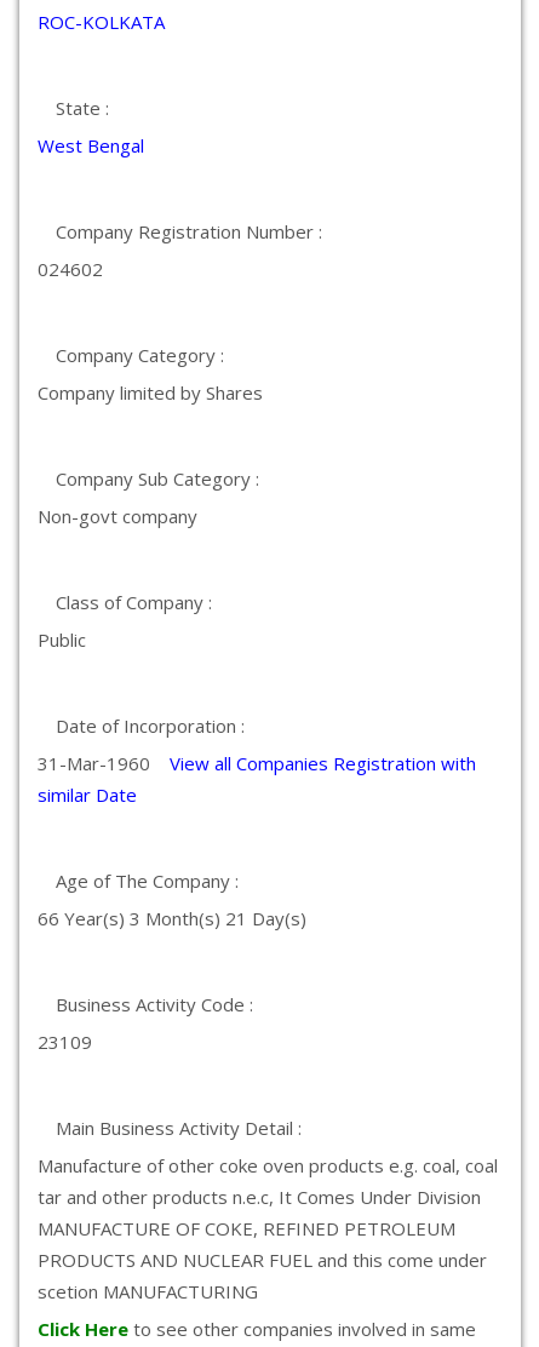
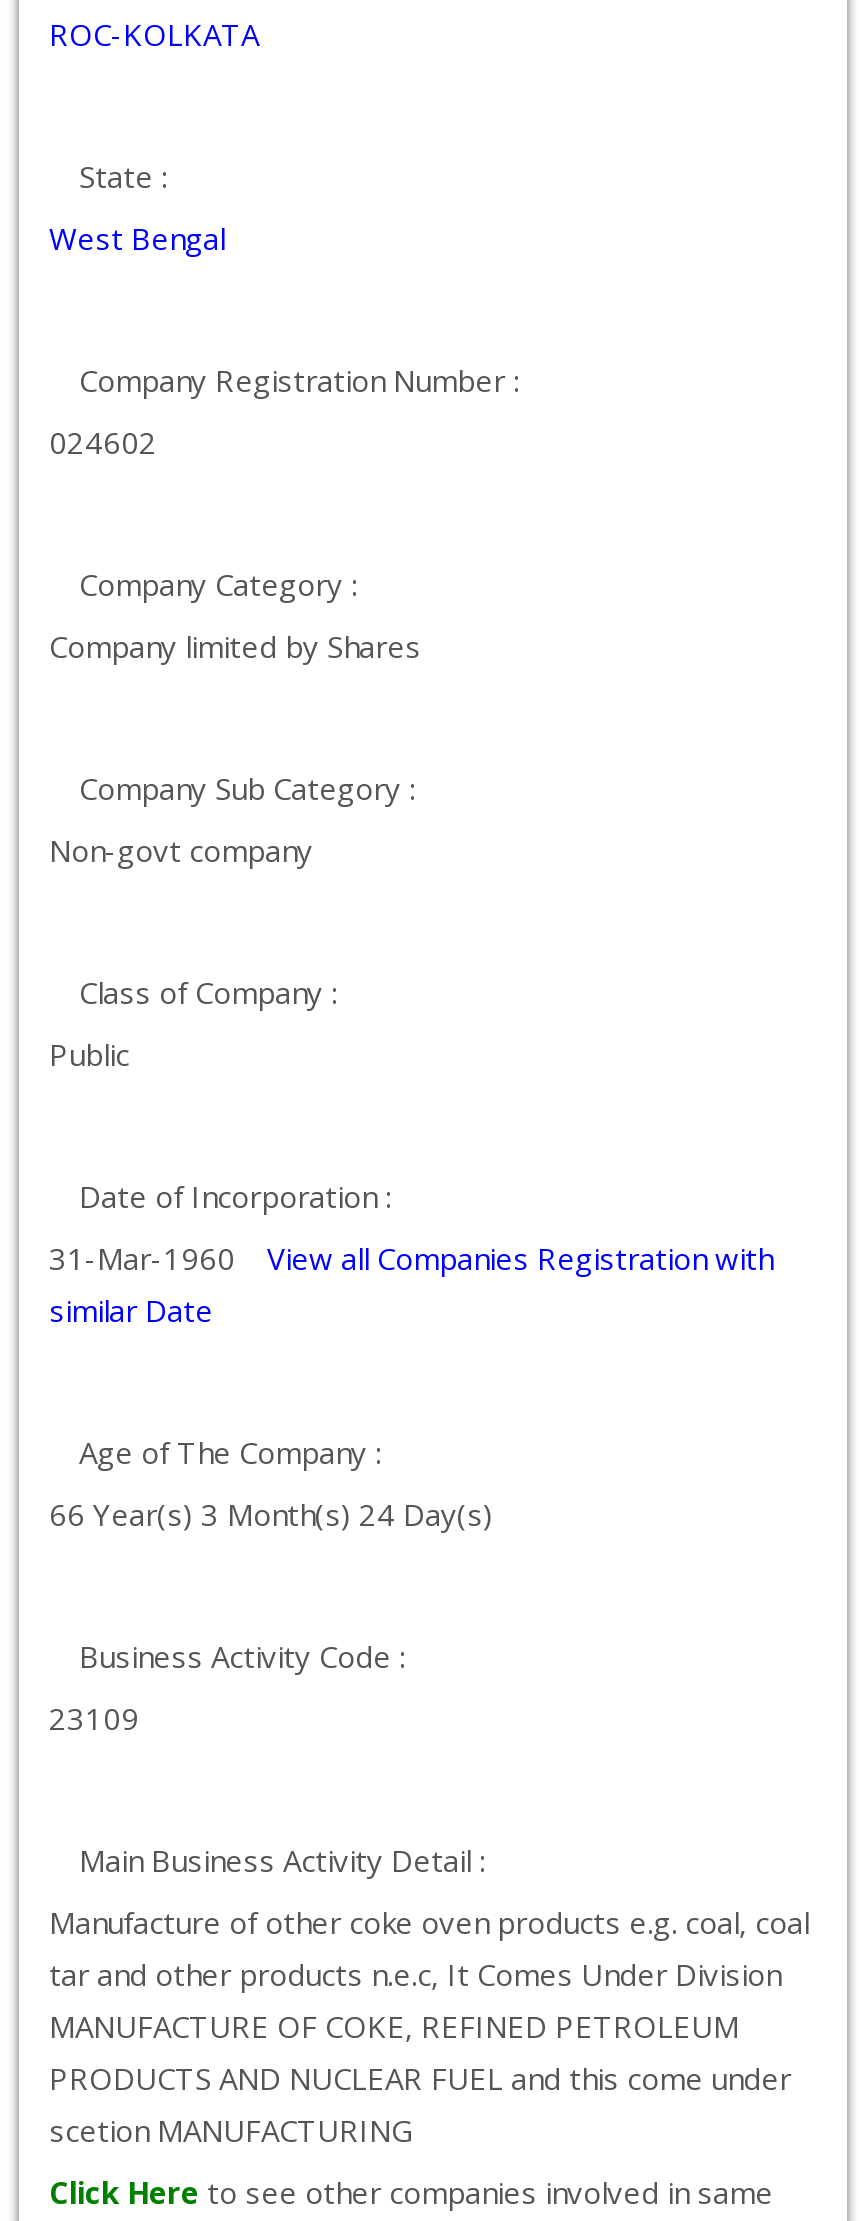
[38,906,306,930] 66 Year(s) 3 Month(s) 21 Day(s) -> [49,1494,493,1534] 66 Year(s) 3 Month(s) 24 Day(s)

